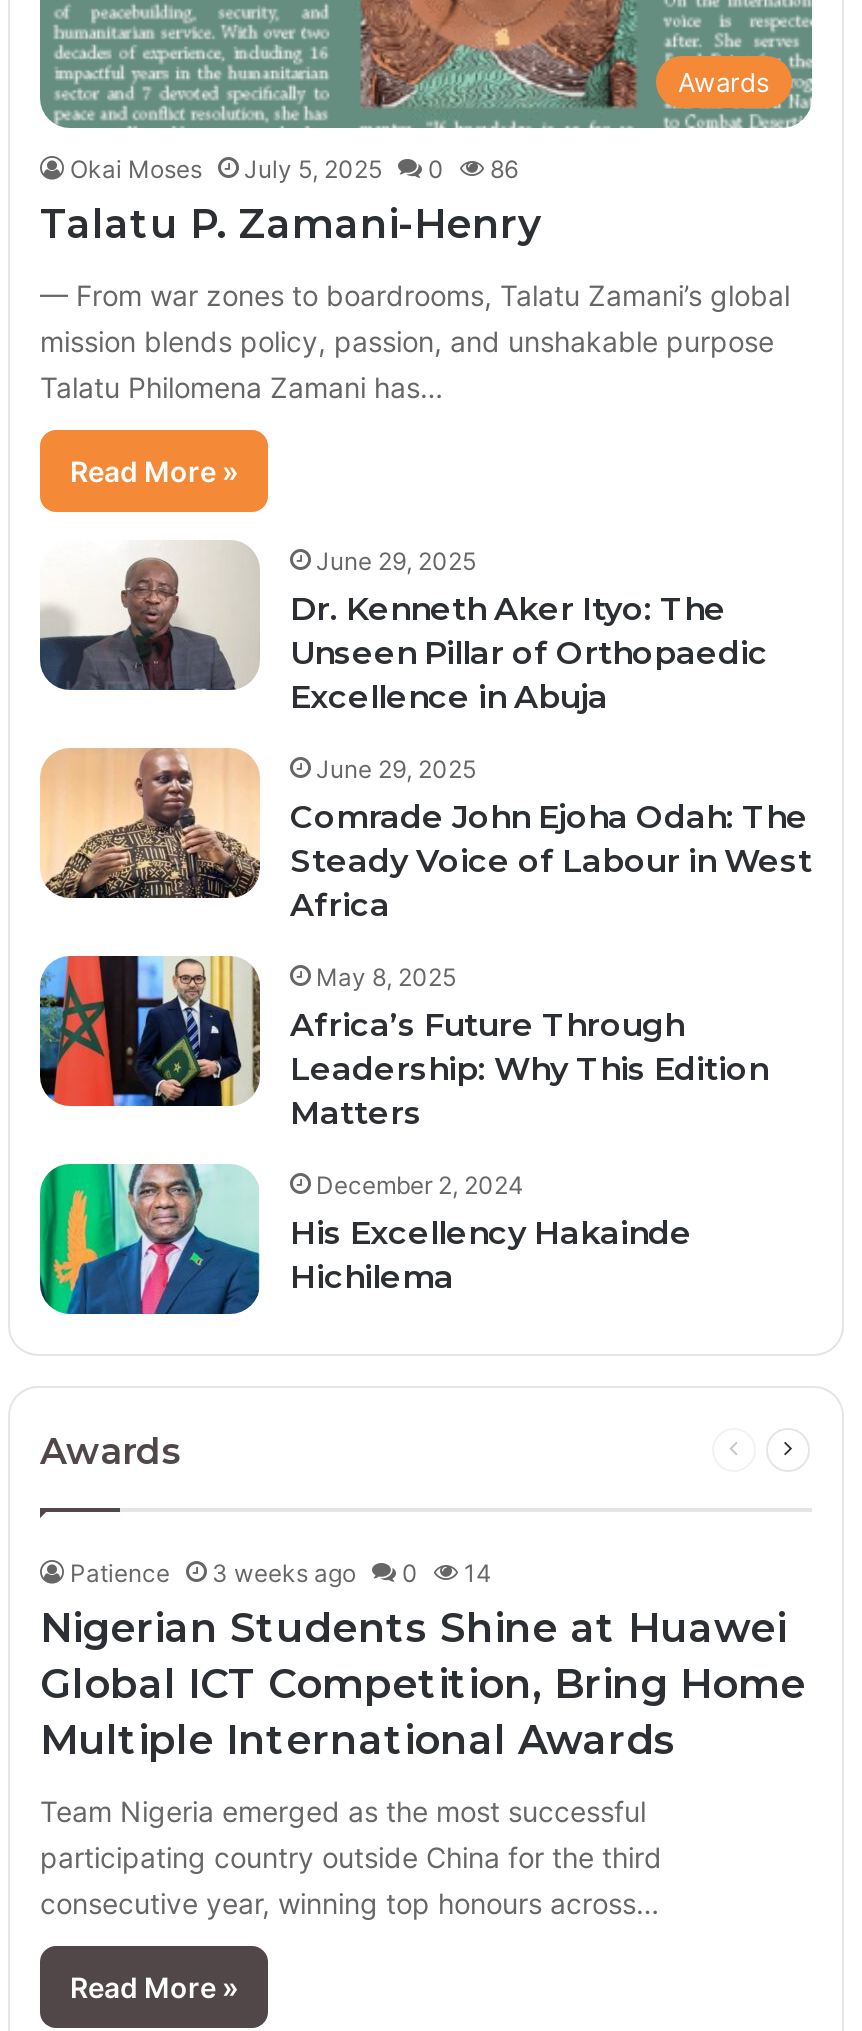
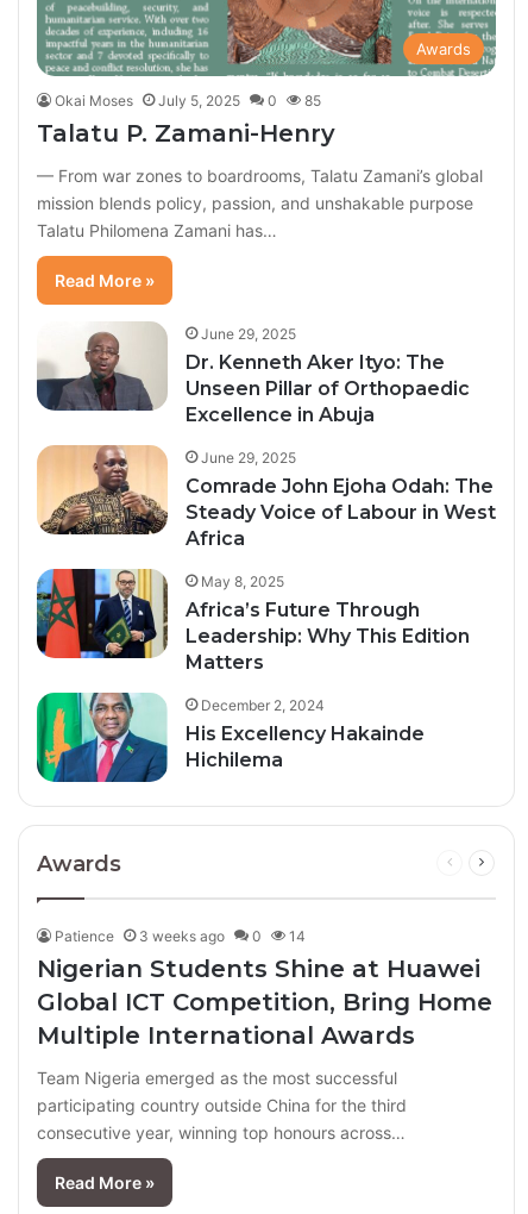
[70,154,518,184] Okai Moses July 5, 2025 0 86 -> [55,92,321,110] Okai Moses July 5, 2025 0 85

